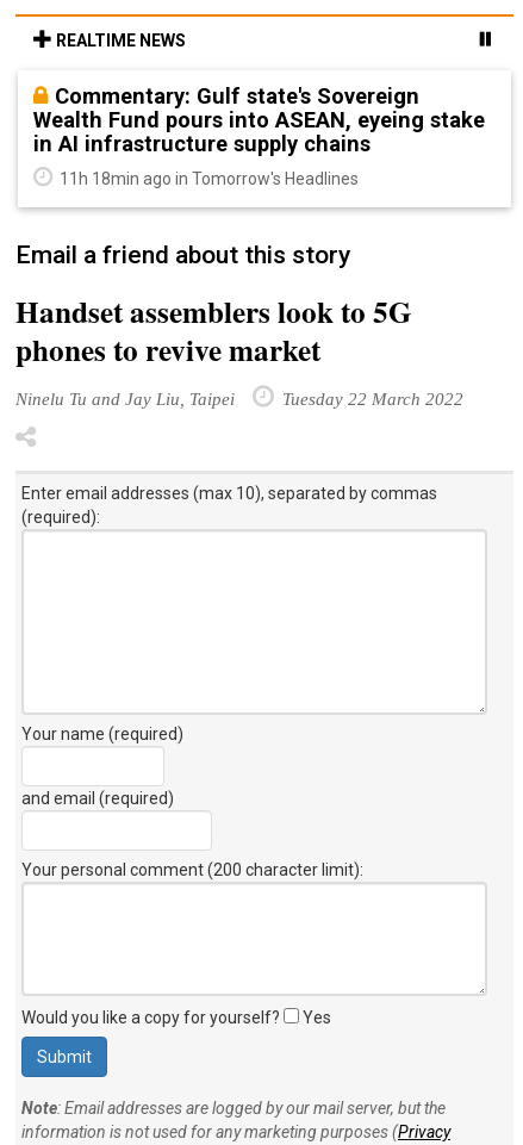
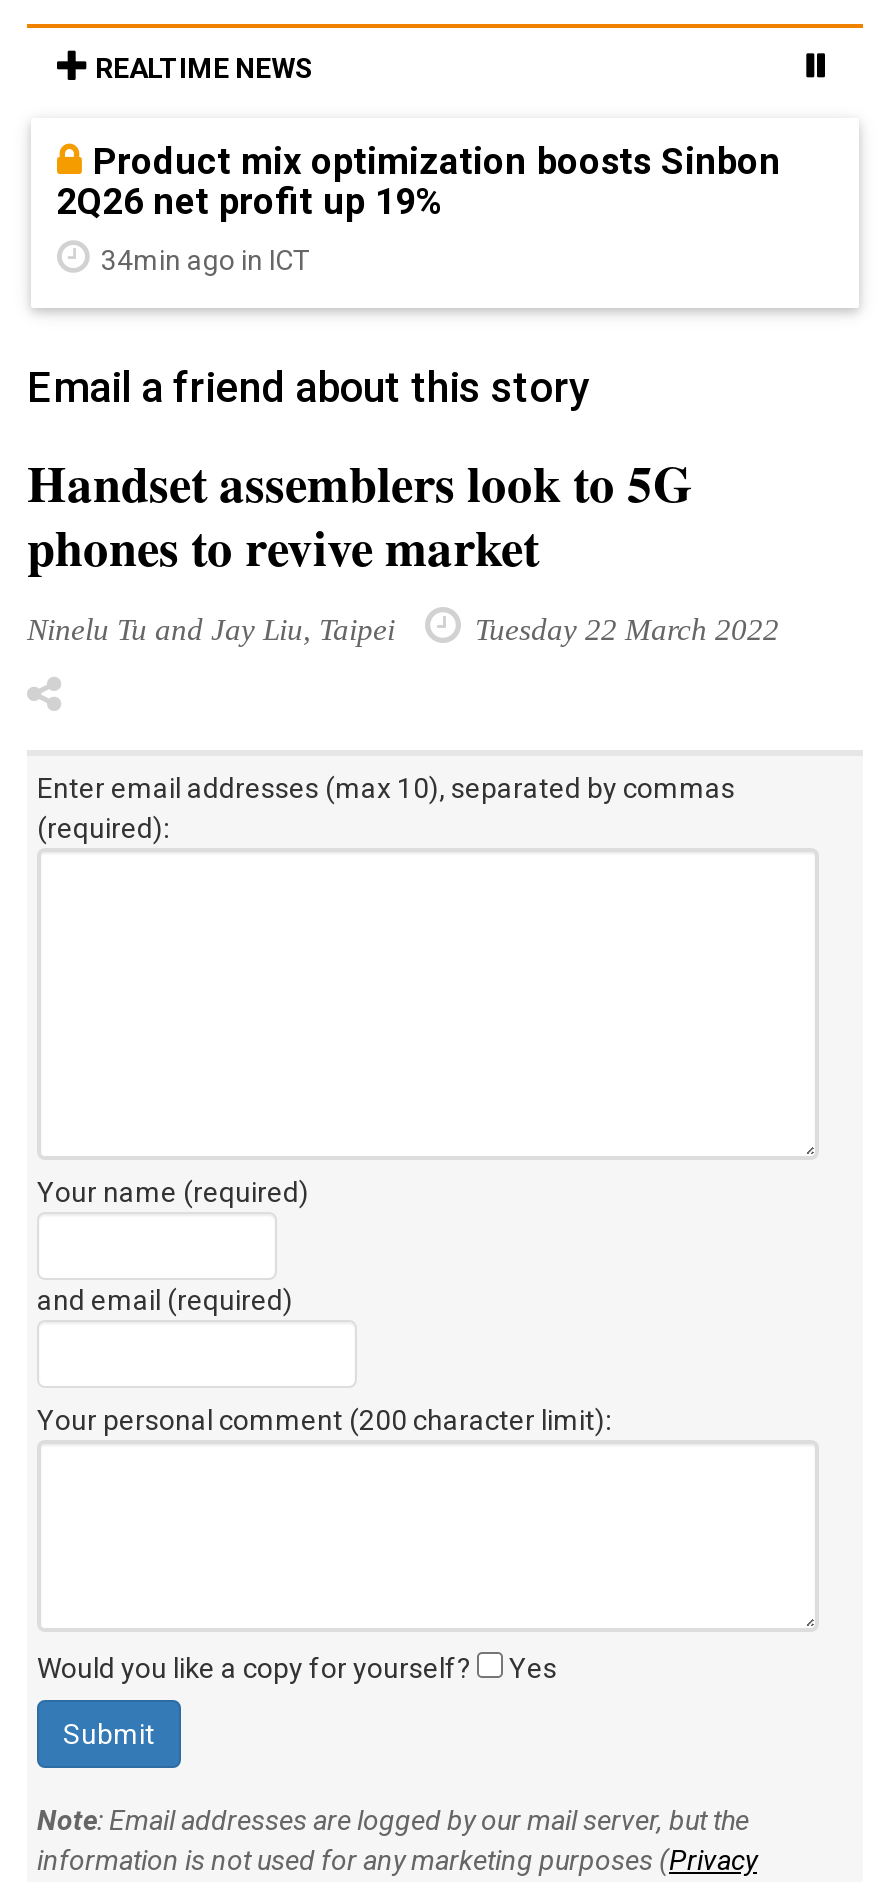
[33,83,485,156] Commentary: Gulf state's Sovereign | Wealth Fund pours into ASEAN, eyeing stake | in AI infrastructure supply chains -> [57,139,781,221] Product mix optimization boosts Sinbon | 2Q26 net profit up 19%
[56,169,359,188] 11h 18min ago in Tomorrow's Headlines -> [95,243,311,275] 34min ago in ICT

